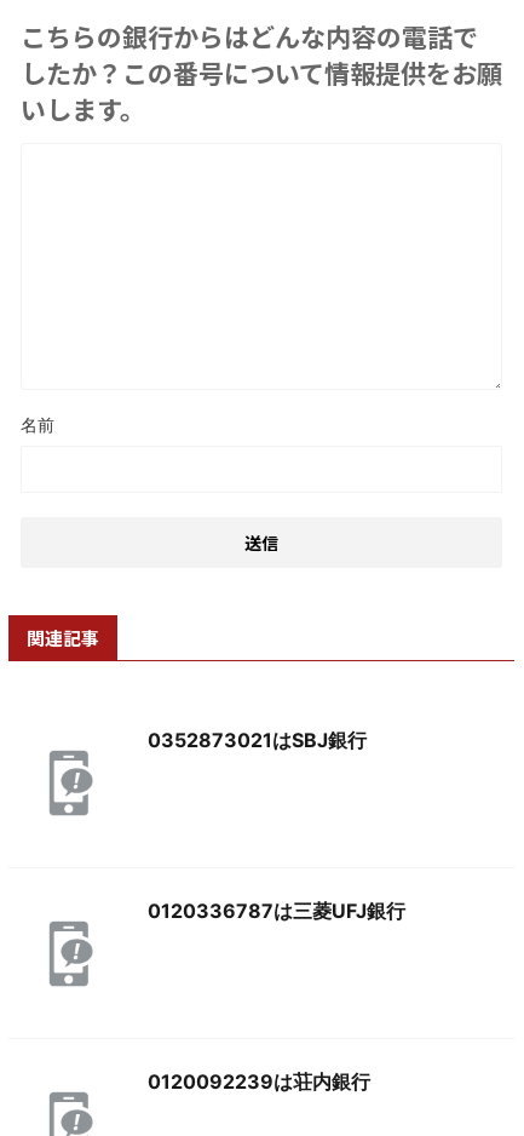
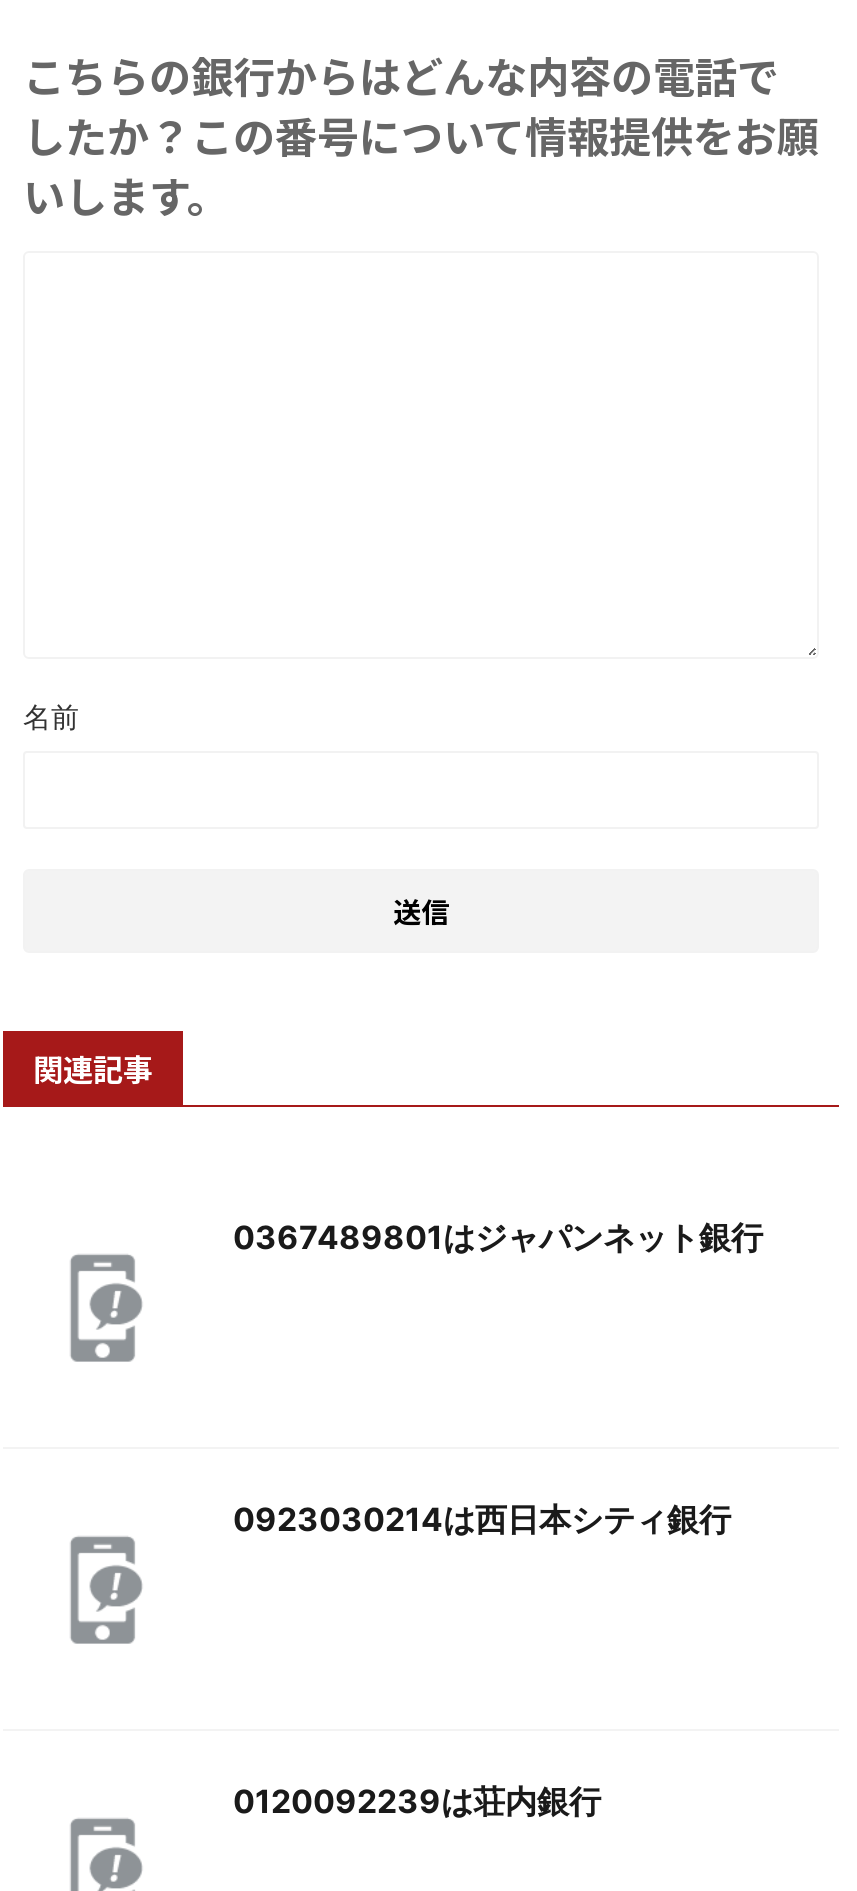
[148,728,367,752] 0352873021はSBJ銀行 -> [233,1217,763,1257] 0367489801はジャパンネット銀行
[148,899,405,923] 0120336787は三菱UFJ銀行 -> [233,1499,731,1539] 0923030214は西日本シティ銀行

